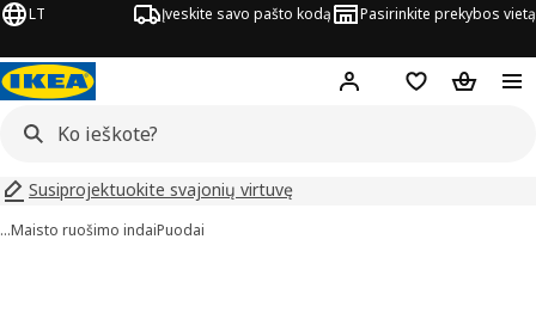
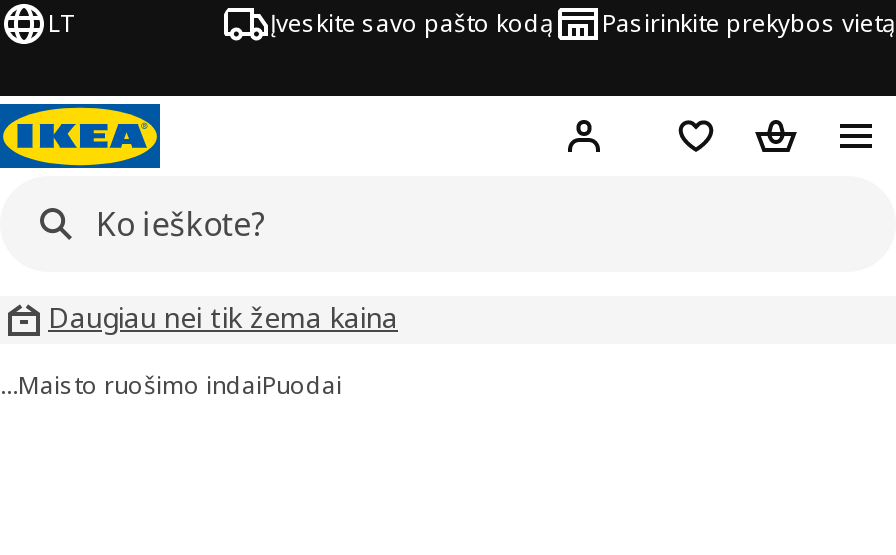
[29,178,293,201] Susiprojektuokite svajonių virtuvę -> [48,298,398,336] Daugiau nei tik žema kaina

